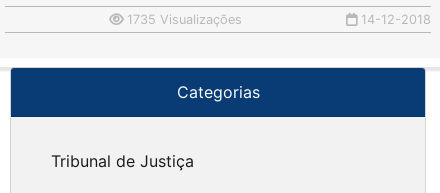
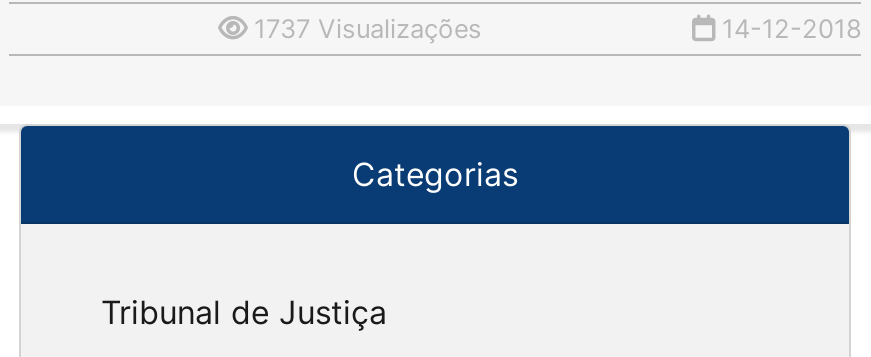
[123,12,242,27] 1735 Visualizações -> [246,13,482,43] 1737 Visualizações

